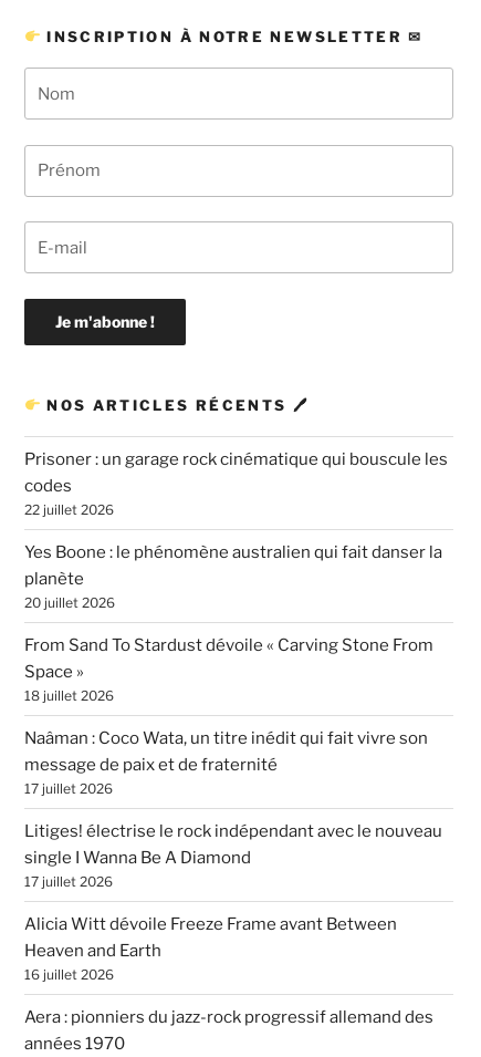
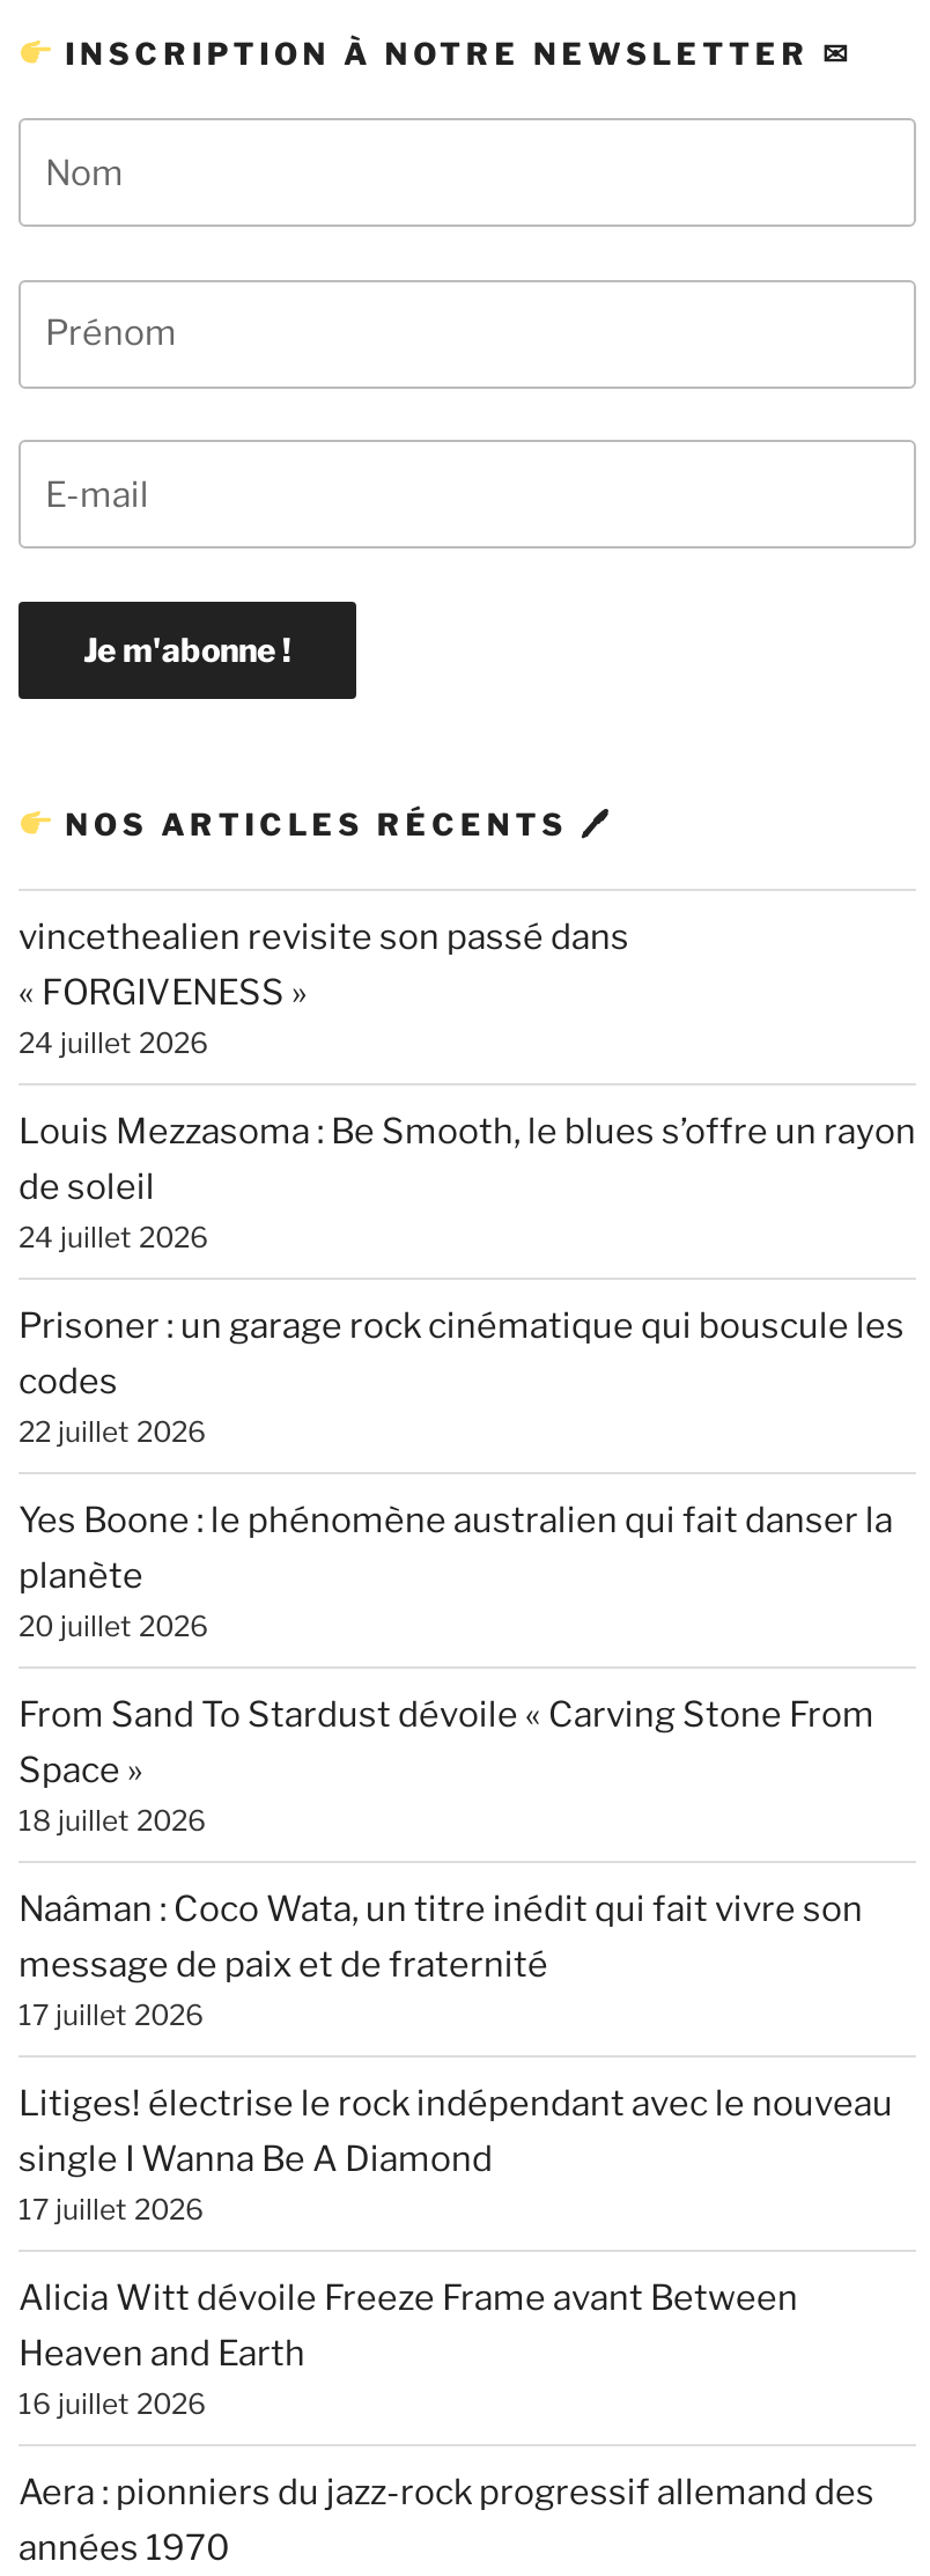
none -> [19,916,916,1254] vincethealien revisite son passé dans | « FORGIVENESS » | 24 juillet 2026 | Louis Mezzasoma : Be Smooth, le blues s’offre un rayon | de soleil | 24 juillet 2026

